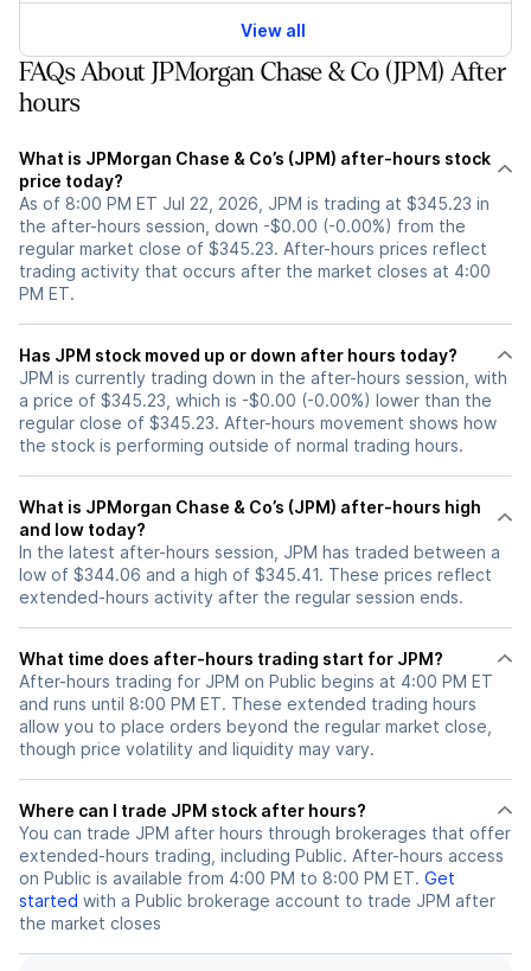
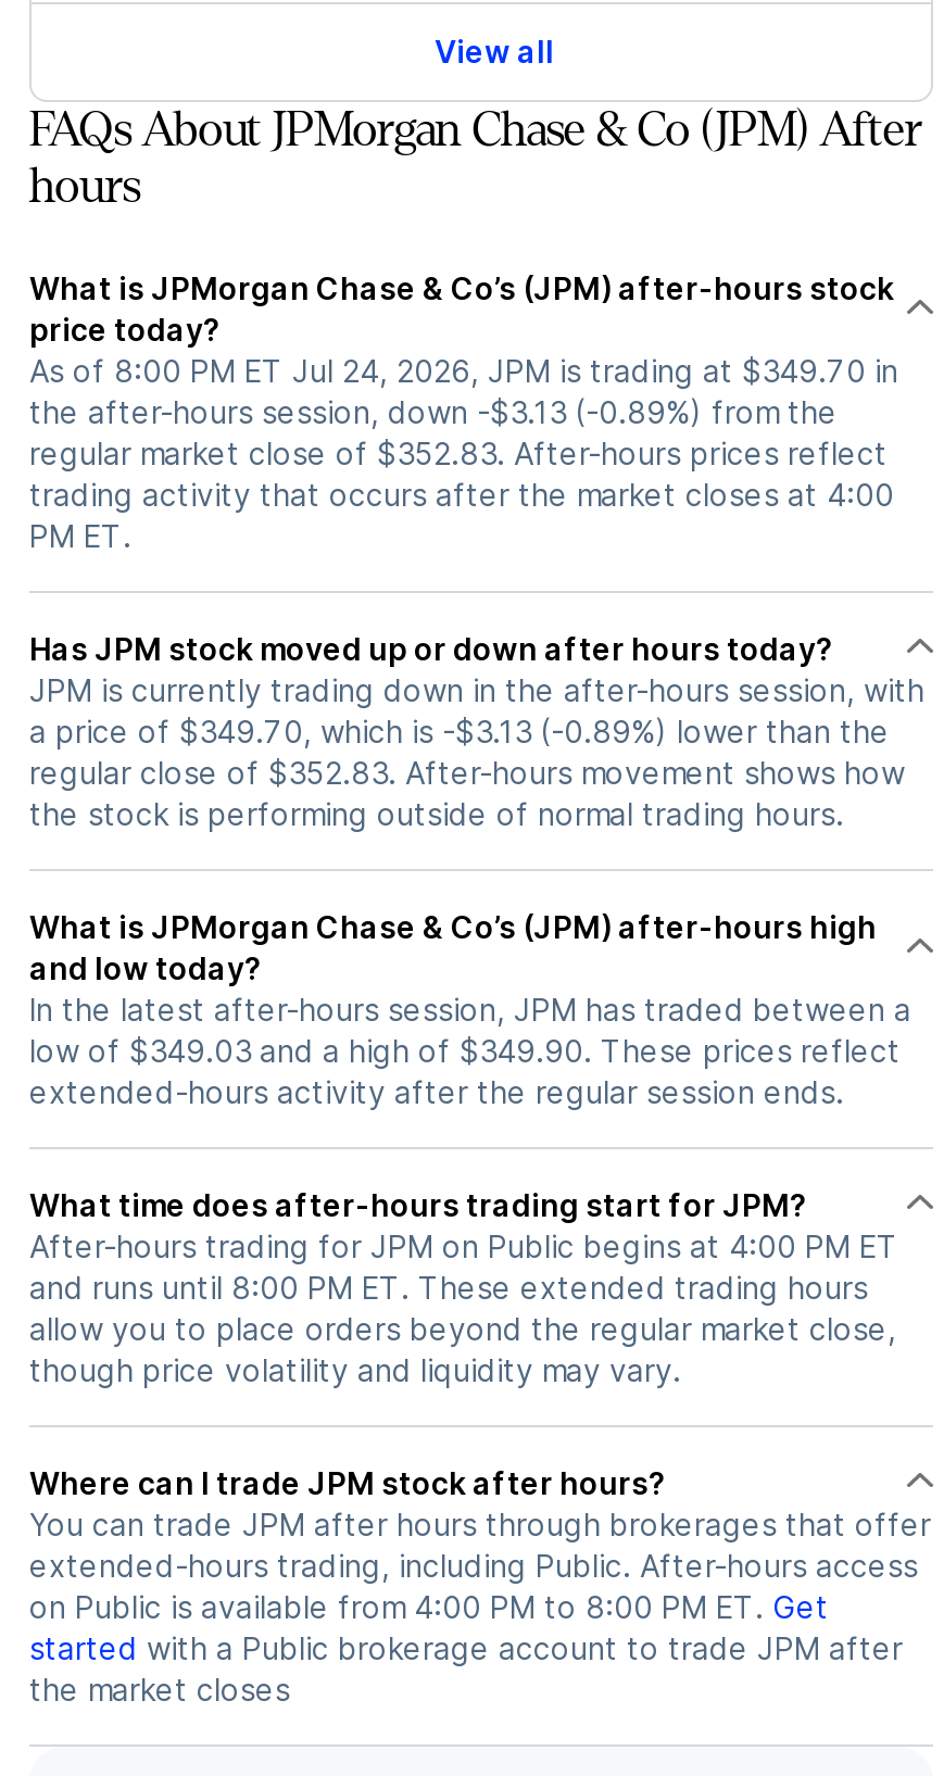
[19,193,490,213] As of 8:00 PM ET Jul 22, 2026, JPM is trading at $345.23 in -> [29,351,898,388] As of 8:00 PM ET Jul 24, 2026, JPM is trading at $349.70 in
[19,216,466,236] the after-hours session, down -$0.00 (-0.00%) from the -> [29,392,838,429] the after-hours session, down -$3.13 (-0.89%) from the
[19,238,487,258] regular market close of $345.23. After-hours prices reflect -> [29,433,888,470] regular market close of $352.83. After-hours prices reflect
[19,390,492,410] a price of $345.23, which is -$0.00 (-0.00%) lower than the -> [29,711,890,748] a price of $349.70, which is -$3.13 (-0.89%) lower than the
[19,413,497,433] regular close of $345.23. After-hours movement shows how -> [29,753,905,790] regular close of $352.83. After-hours movement shows how
[19,564,492,584] low of $344.06 and a high of $345.41. These prices reflect -> [29,1031,901,1068] low of $349.03 and a high of $349.90. These prices reflect

